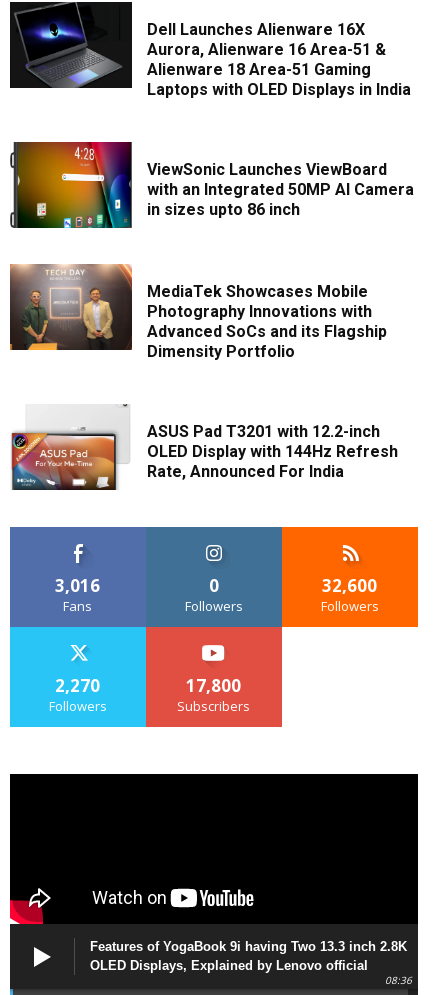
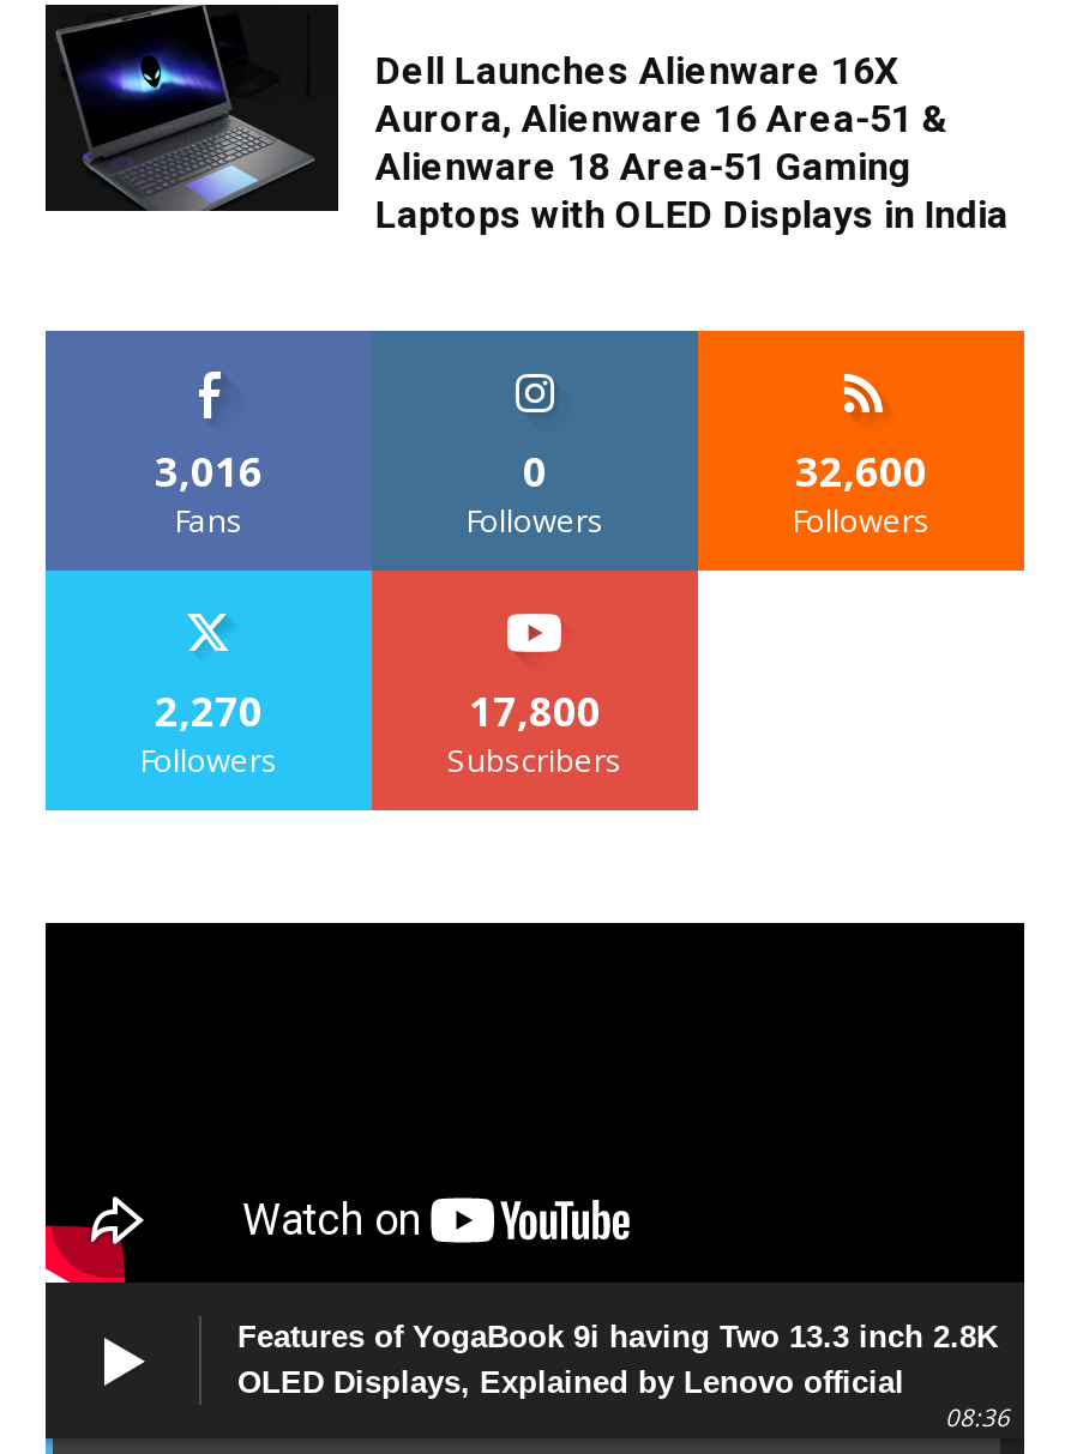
[10,141,414,229] [image] | ViewSonic Launches ViewBoard | with an Integrated 50MP AI Camera | in sizes upto 86 inch -> none
[9,264,387,361] [image] | MediaTek Showcases Mobile | Photography Innovations with | Advanced SoCs and its Flagship | Dimensity Portfolio -> none
[10,390,398,491] [image] | ASUS Pad T3201 with 12.2-inch | OLED Display with 144Hz Refresh | Rate, Announced For India -> none

